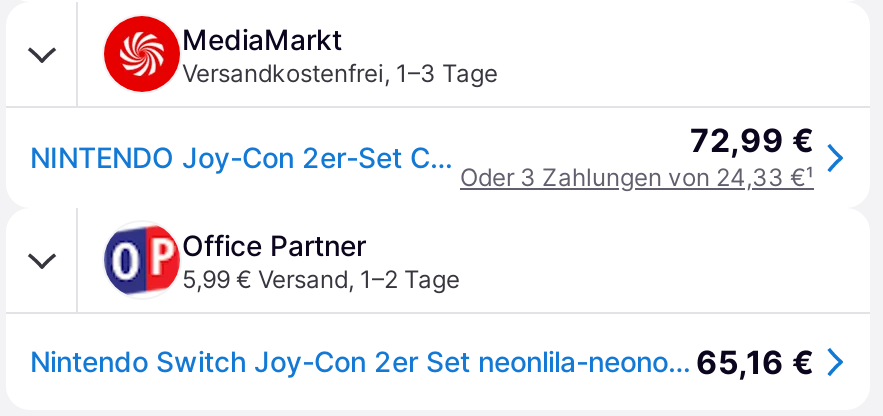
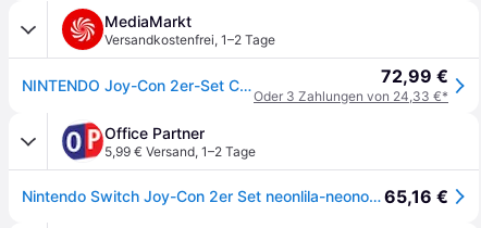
[182,58,498,88] Versandkostenfrei, 1–3 Tage -> [104,31,275,48] Versandkostenfrei, 1–2 Tage
[460,162,814,192] Oder 3 Zahlungen von 24,33 €¹ -> [254,88,448,104] Oder 3 Zahlungen von 24,33 €*

